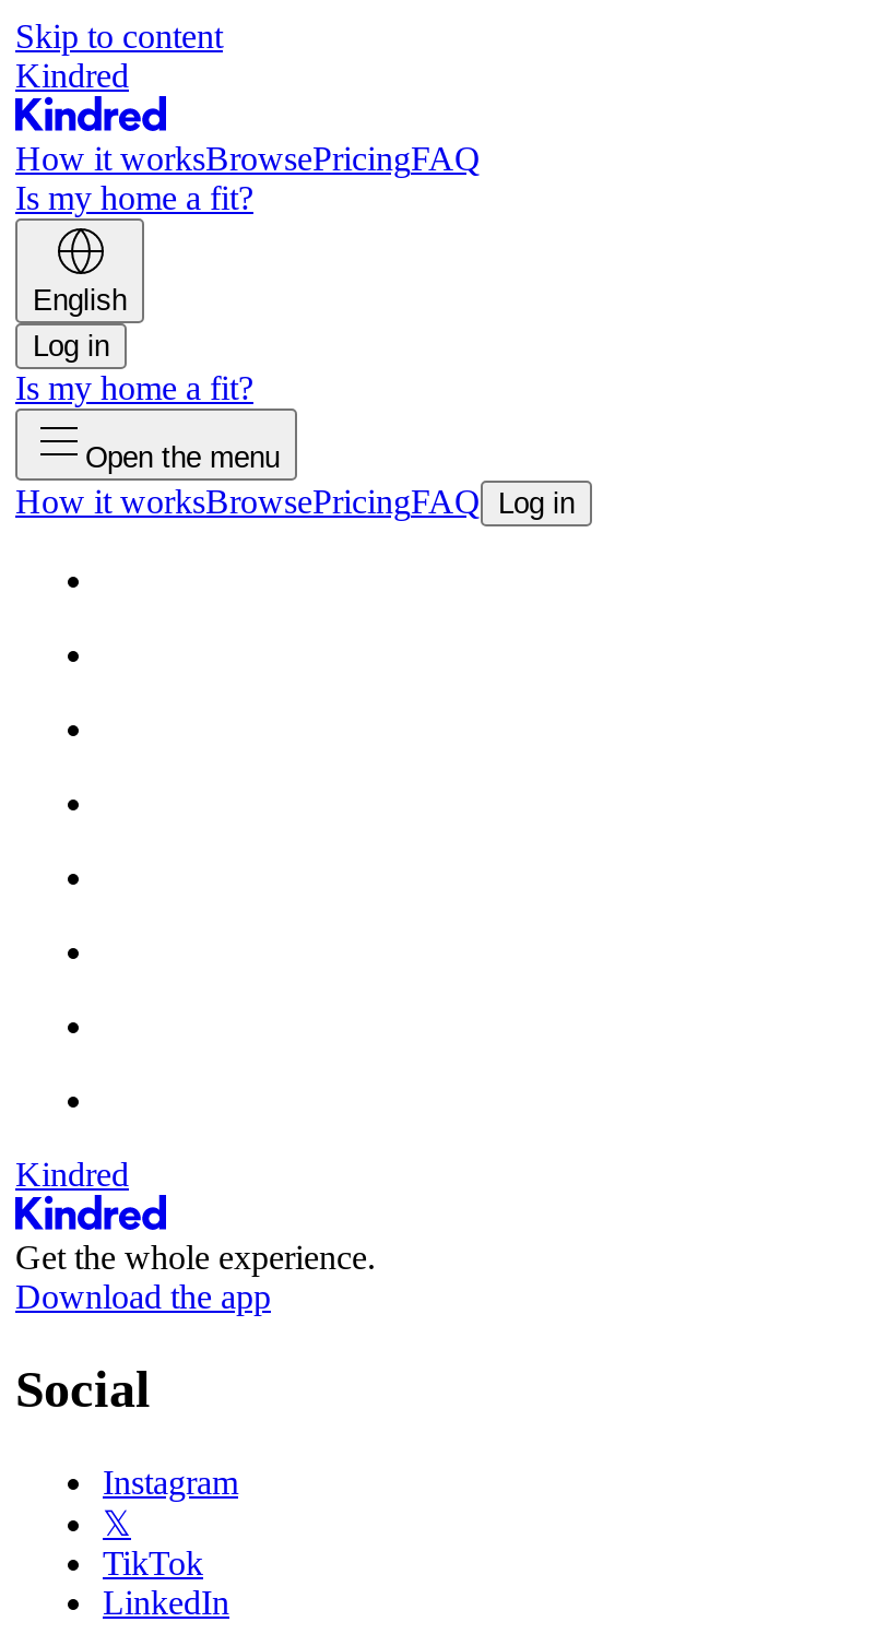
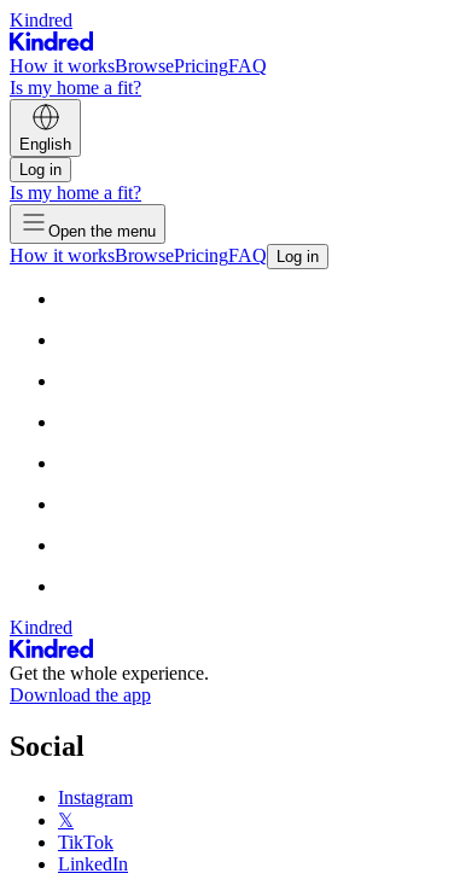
[15,17,223,55] Skip to content -> none

